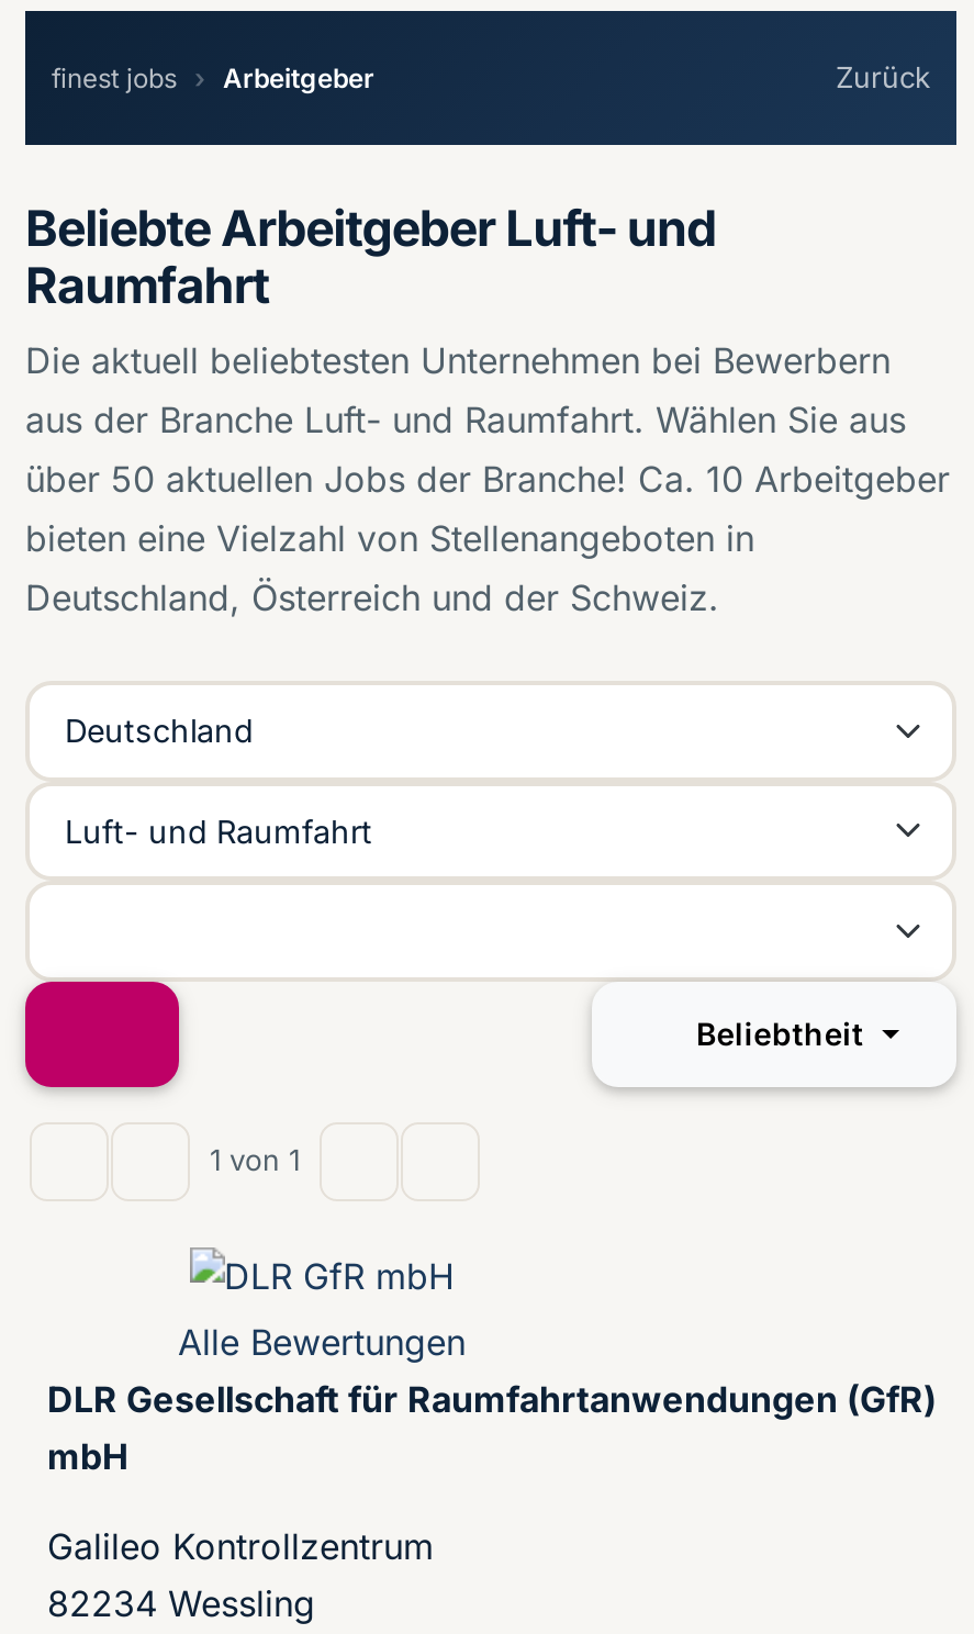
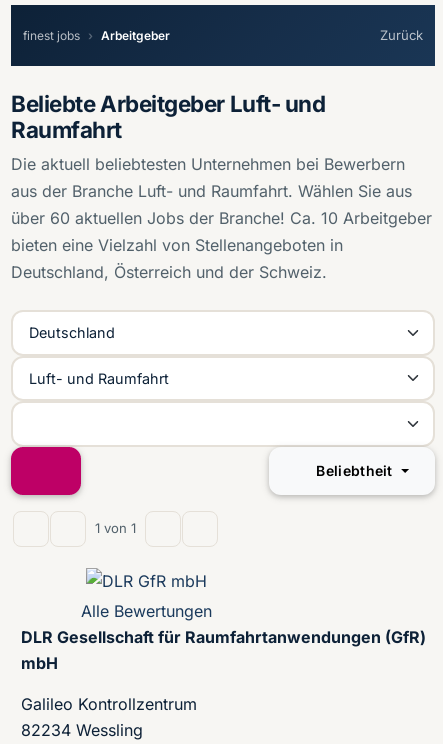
[25,456,950,500] über 50 aktuellen Jobs der Branche! Ca. 10 Arbeitgeber -> [11,208,432,228] über 60 aktuellen Jobs der Branche! Ca. 10 Arbeitgeber

